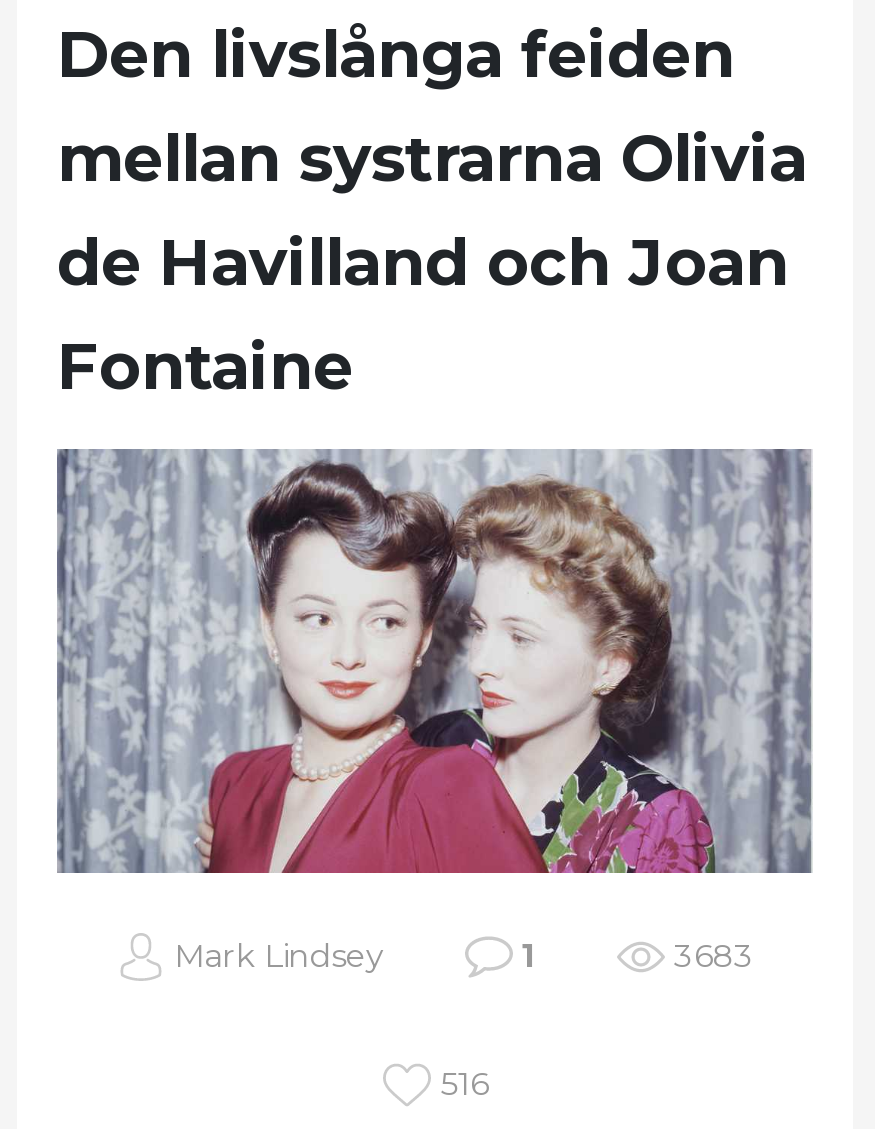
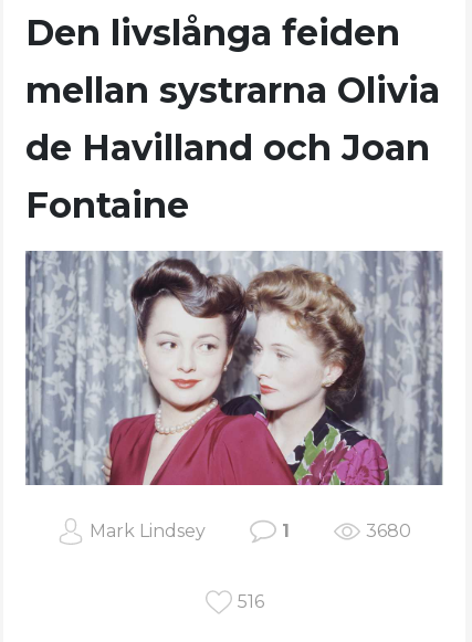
[674,938,754,976] 3683 -> [366,521,411,542] 3680

